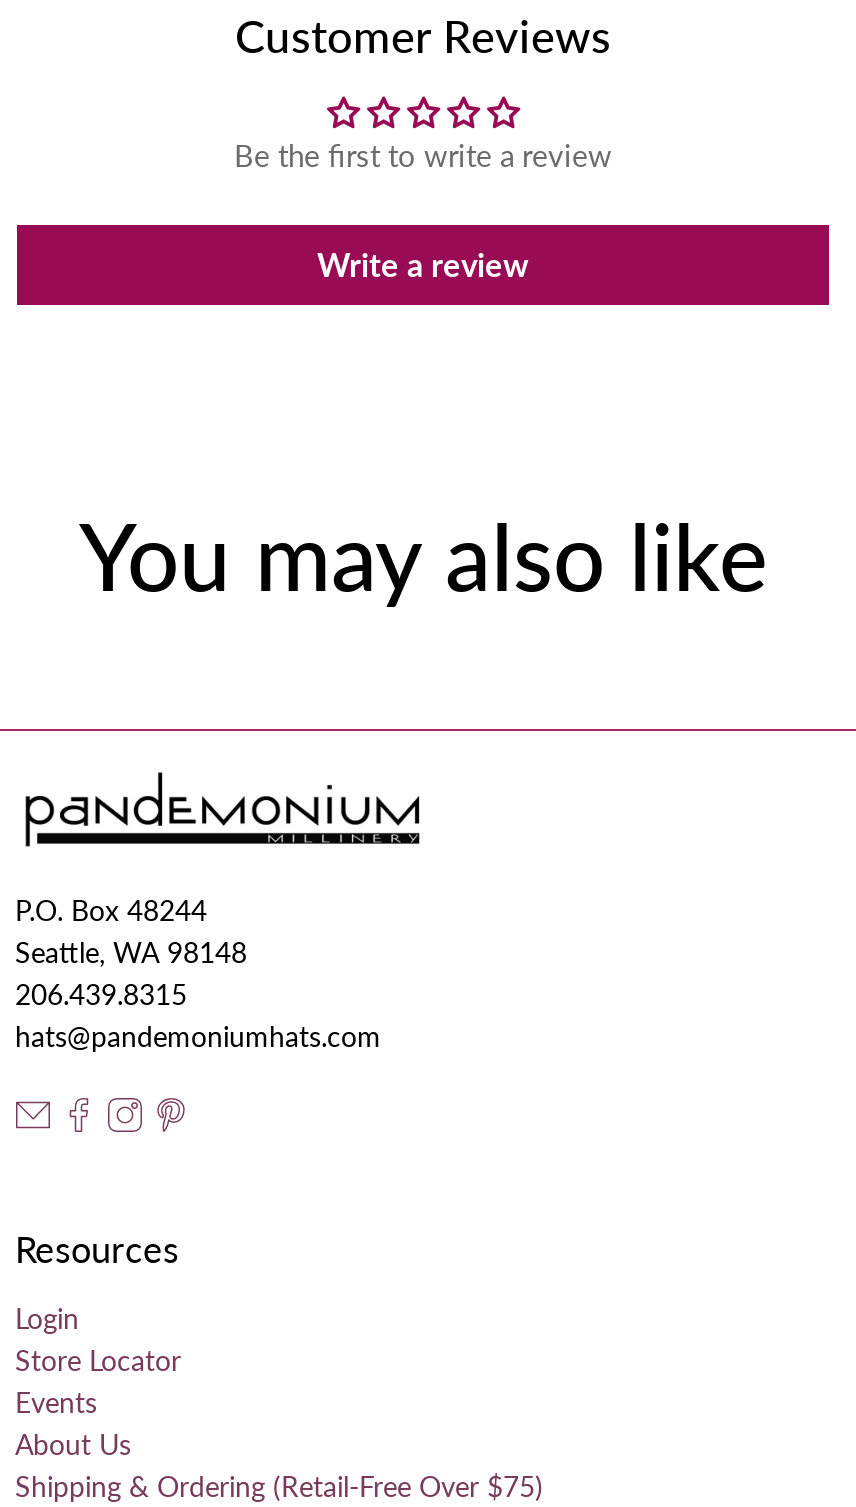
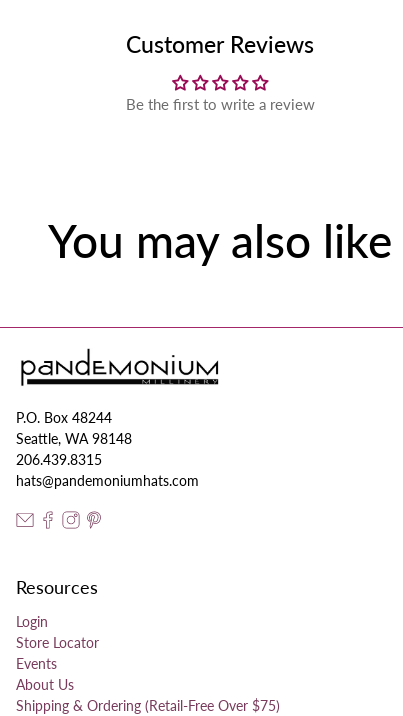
[317,246,529,284] Write a review -> none

